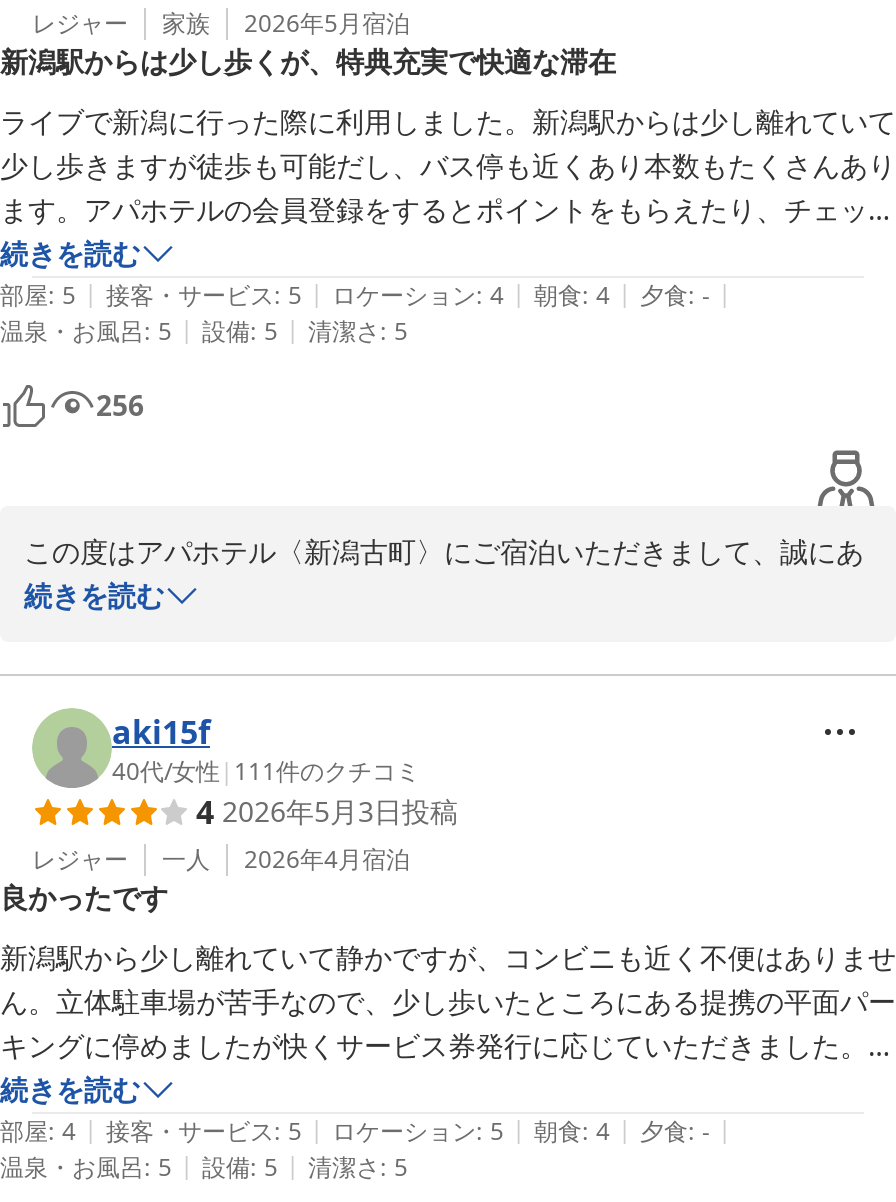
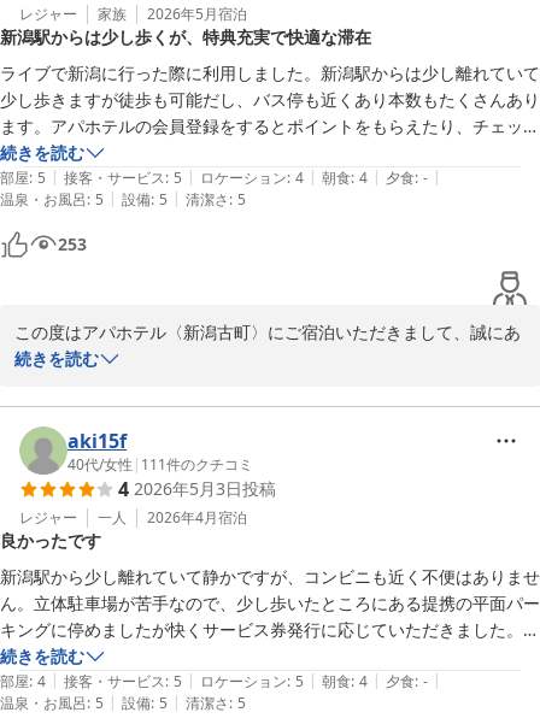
[96,386,144,424] 256 -> [58,232,87,255] 253

